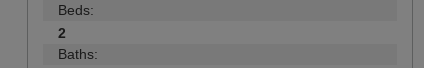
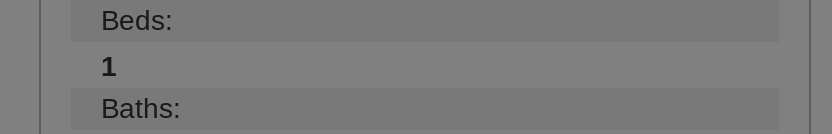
[58,25,66,41] 2 -> [101,50,117,82] 1

